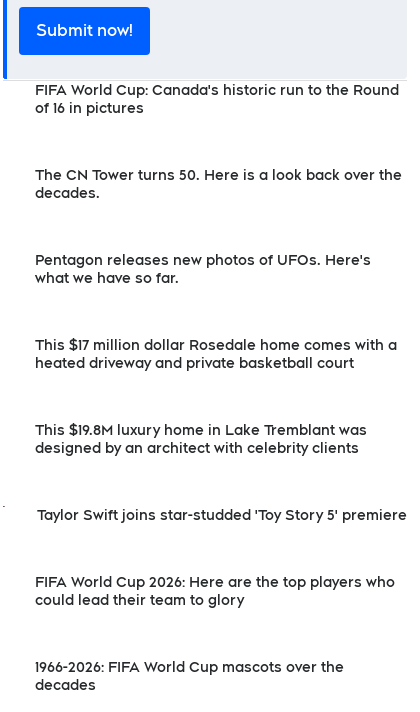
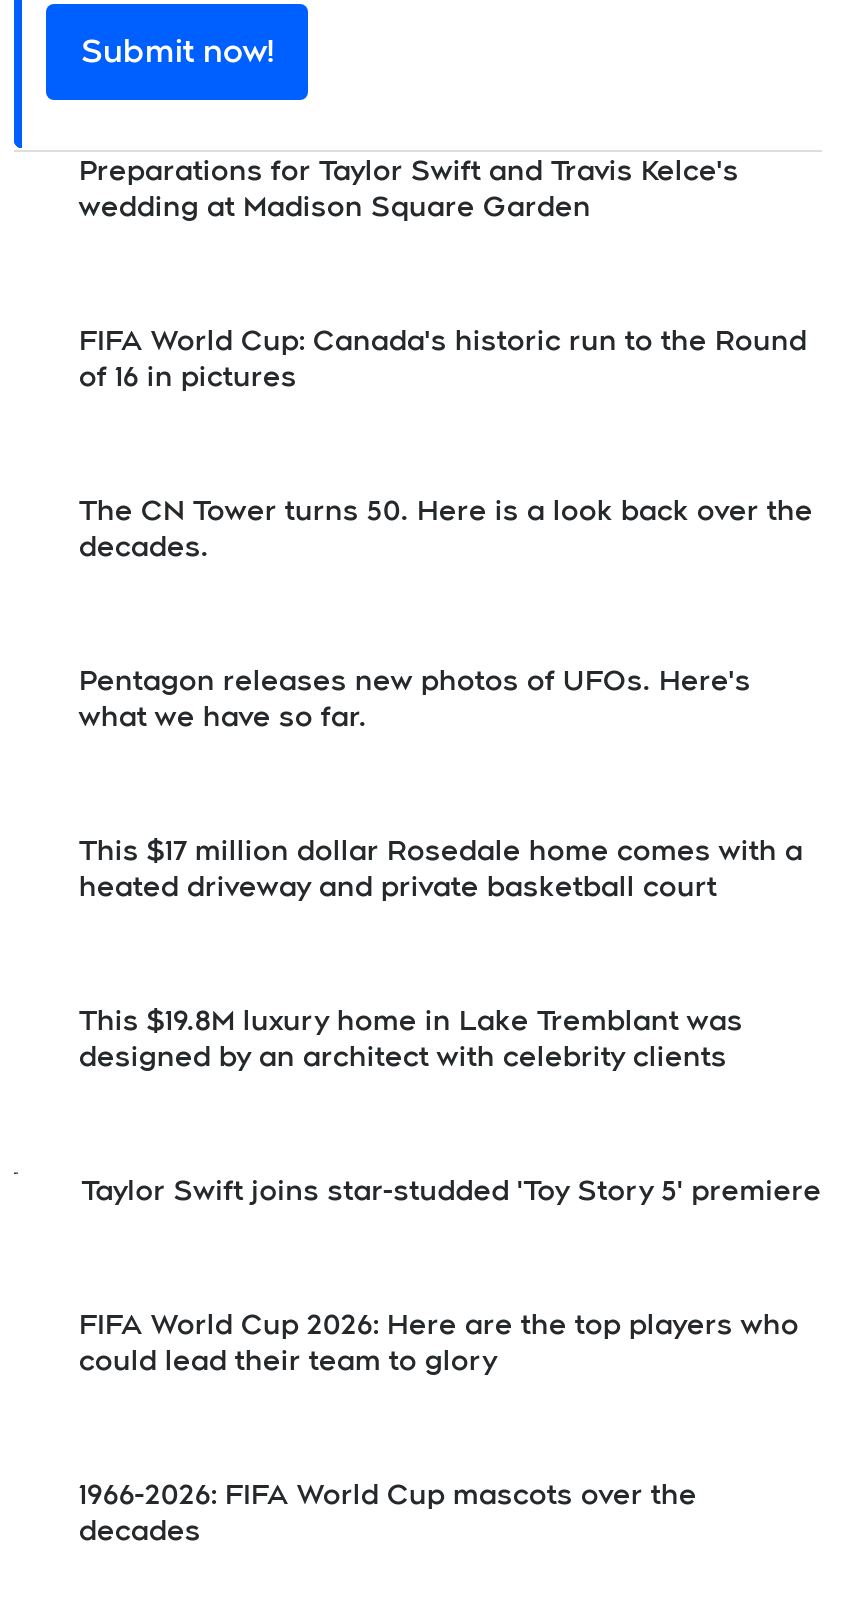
none -> [79,154,739,222] Preparations for Taylor Swift and Travis Kelce's | wedding at Madison Square Garden

